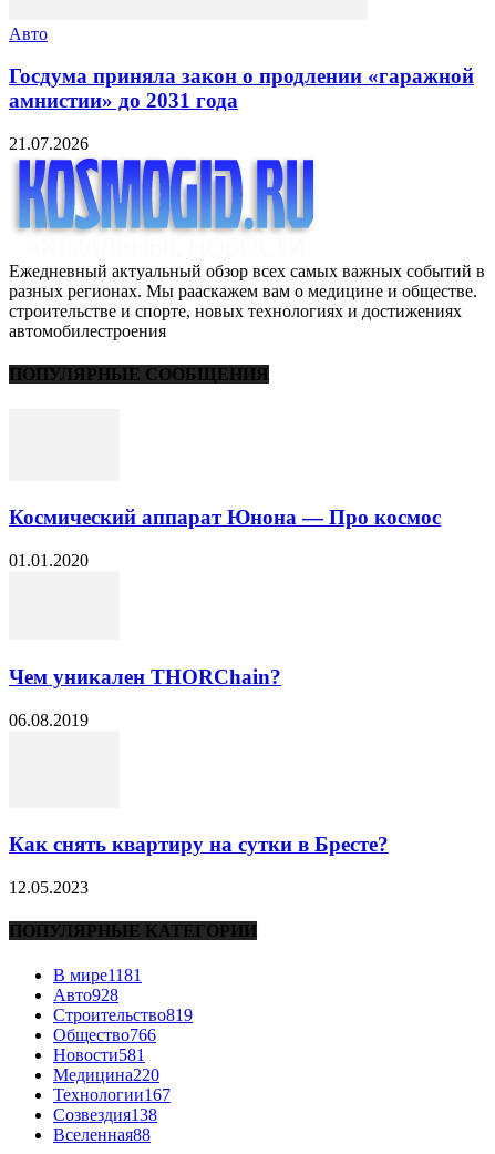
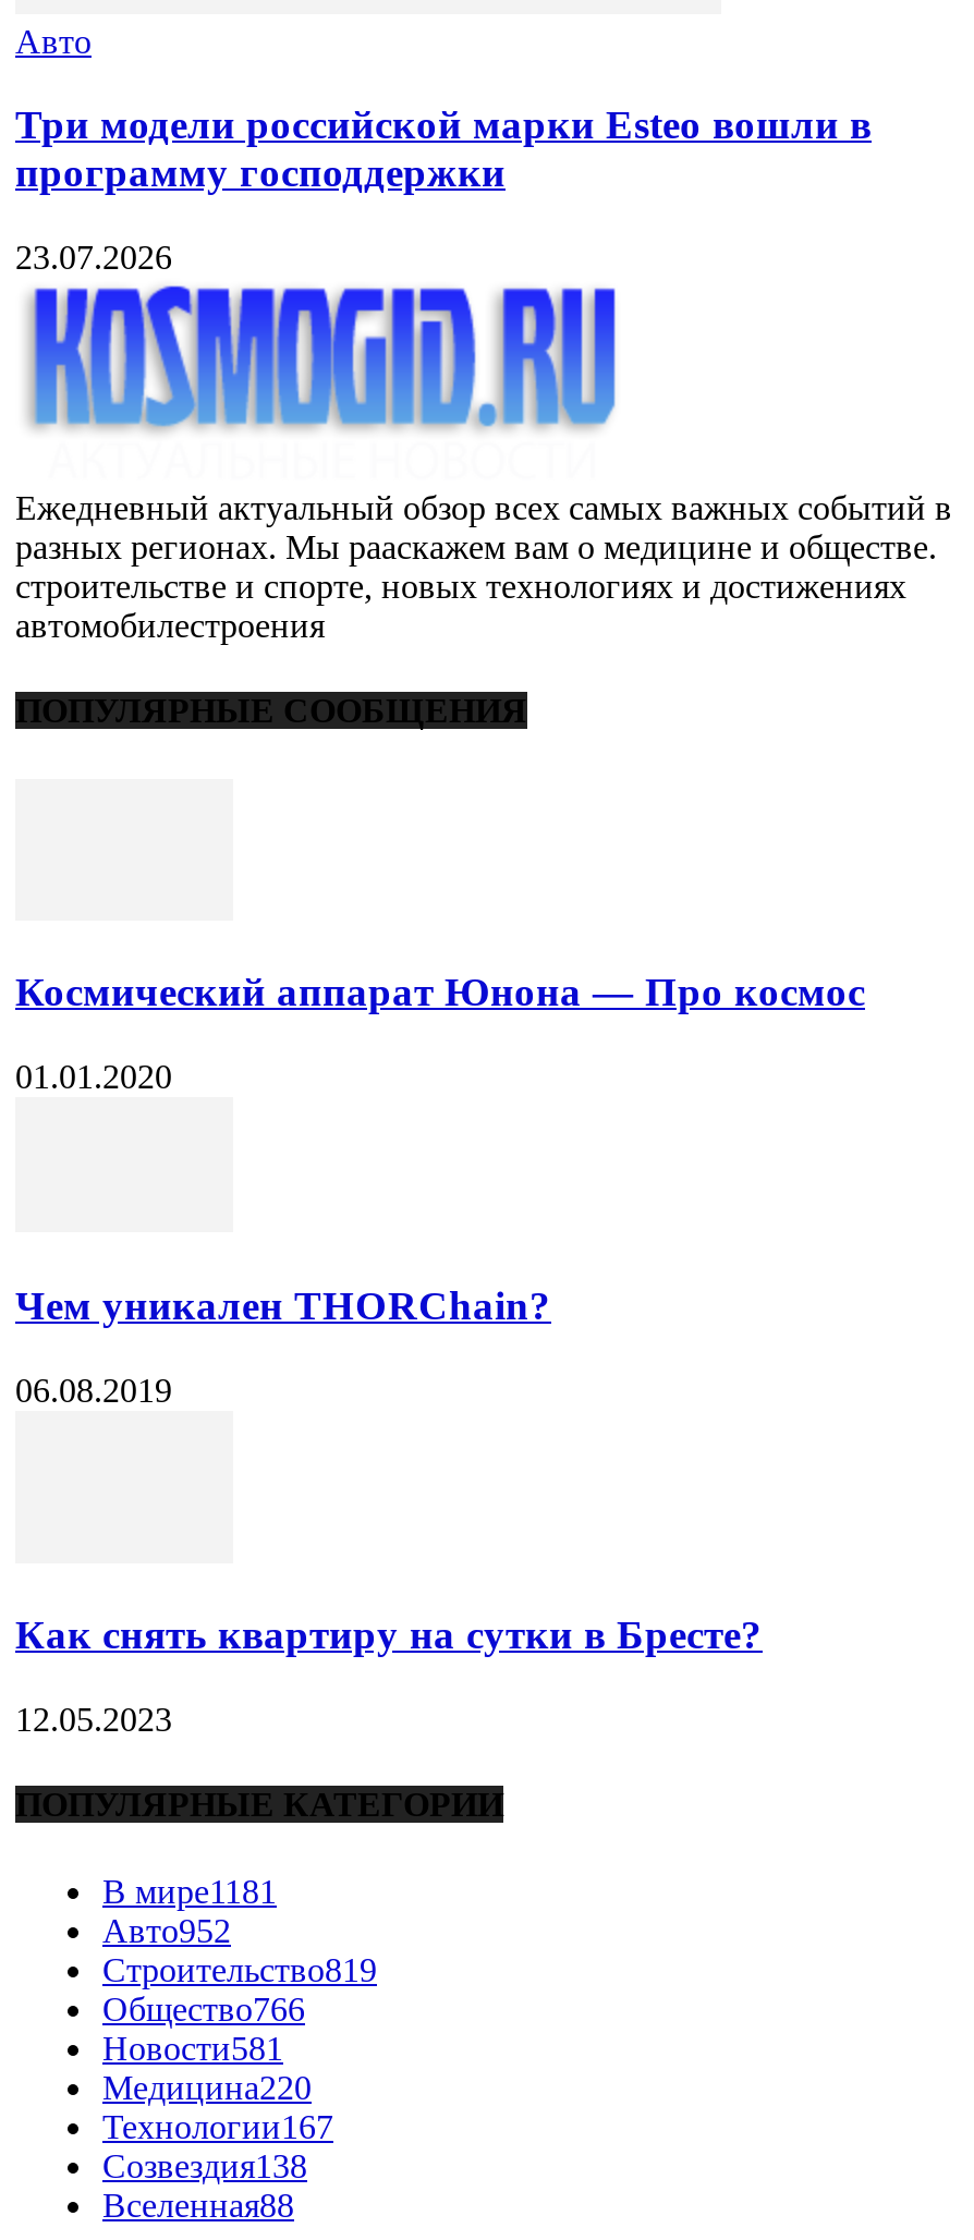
[9,65,474,112] Госдума приняла закон о продлении «гаражной | амнистии» до 2031 года -> [15,102,872,196] Три модели российской марки Esteo вошли в | программу господдержки
[9,134,89,153] 21.07.2026 -> [15,239,172,276] 23.07.2026
[53,985,118,1004] Авто928 -> [102,1911,231,1948] Авто952

